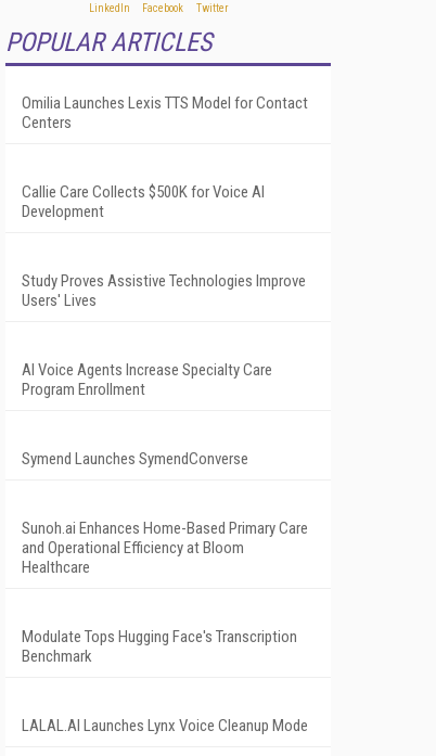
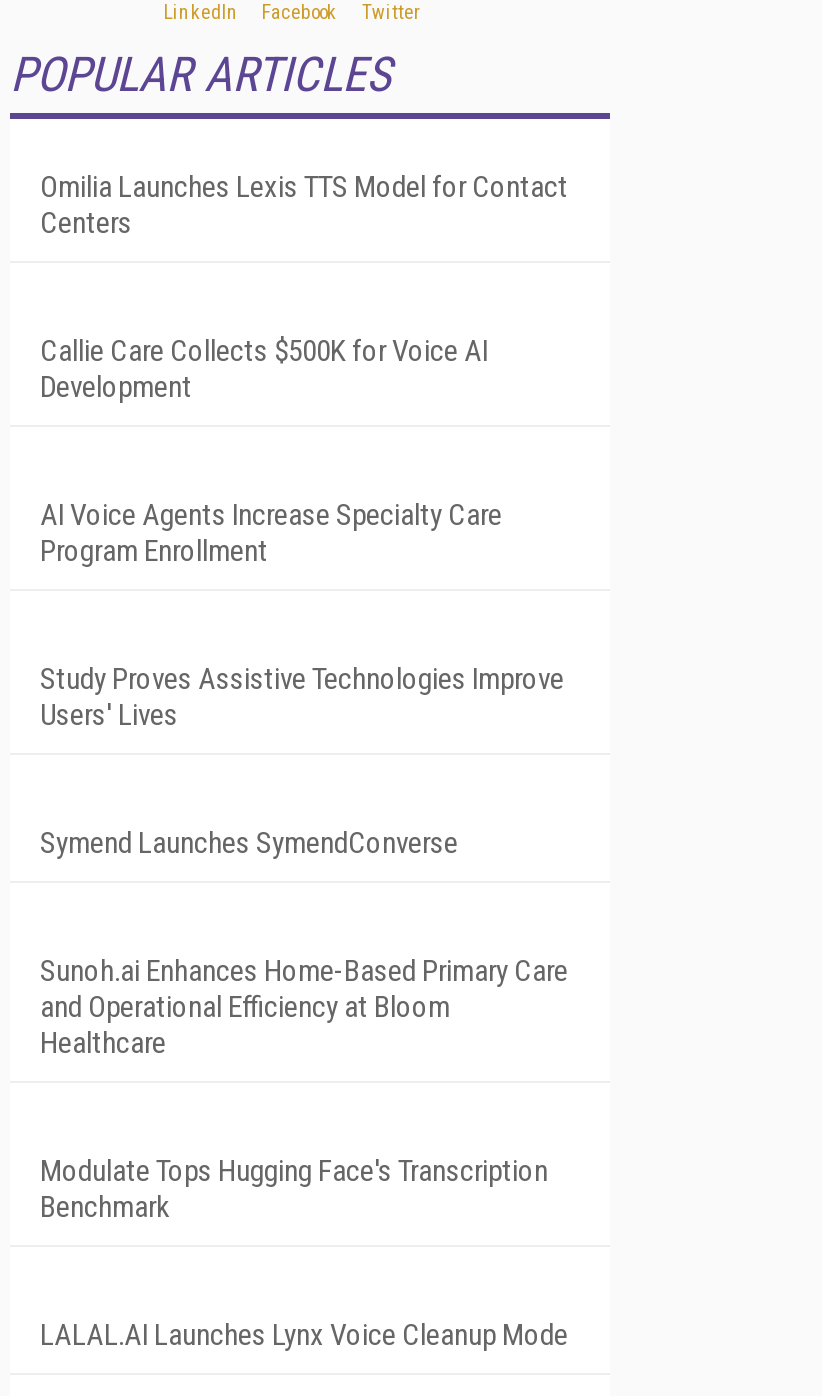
moved [22,271,306,310] -> [40,661,564,733]: Study Proves Assistive Technologies Improve | Users' Lives
moved [22,360,272,399] -> [40,497,502,569]: AI Voice Agents Increase Specialty Care | Program Enrollment

